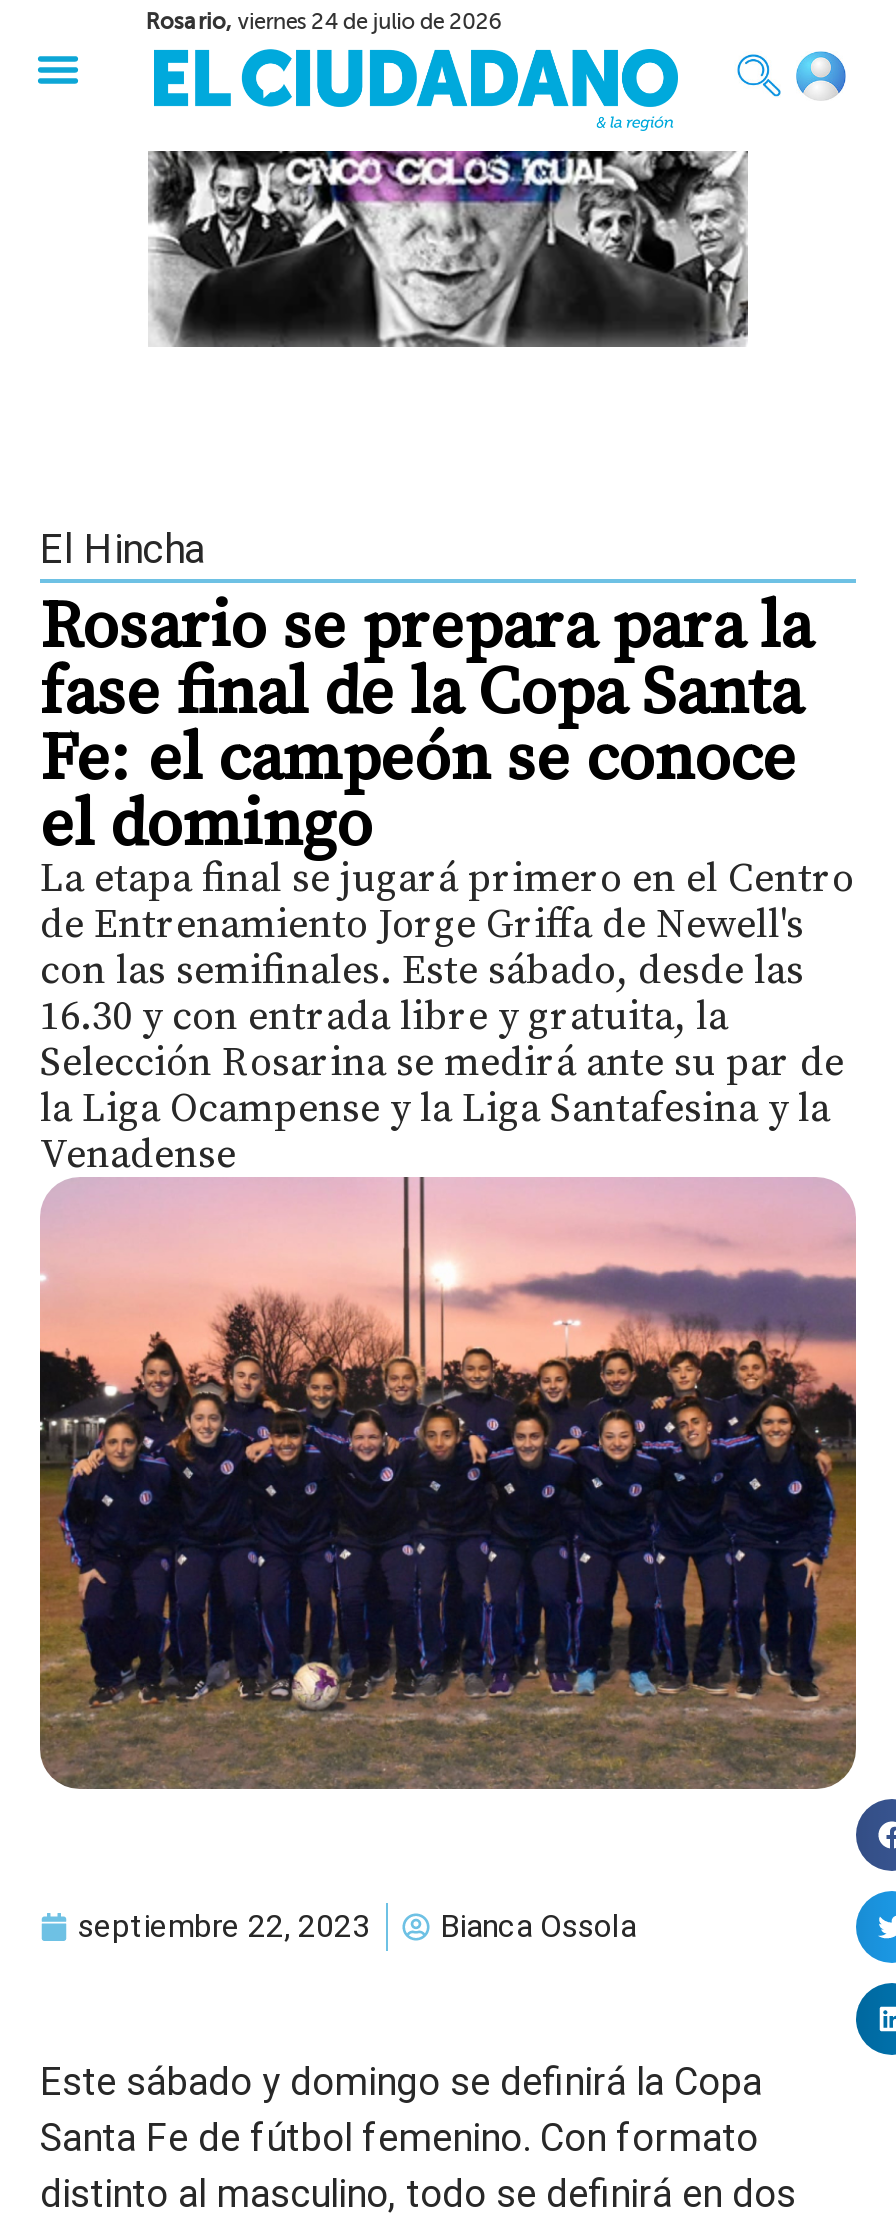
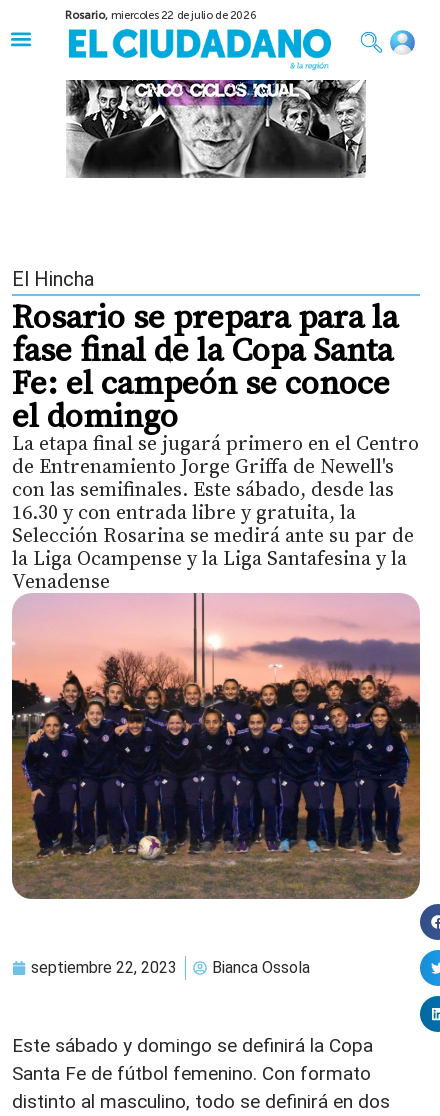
[146,9,502,35] Rosario, viernes 24 de julio de 2026 -> [65,9,256,22] Rosario, miercoles 22 de julio de 2026

